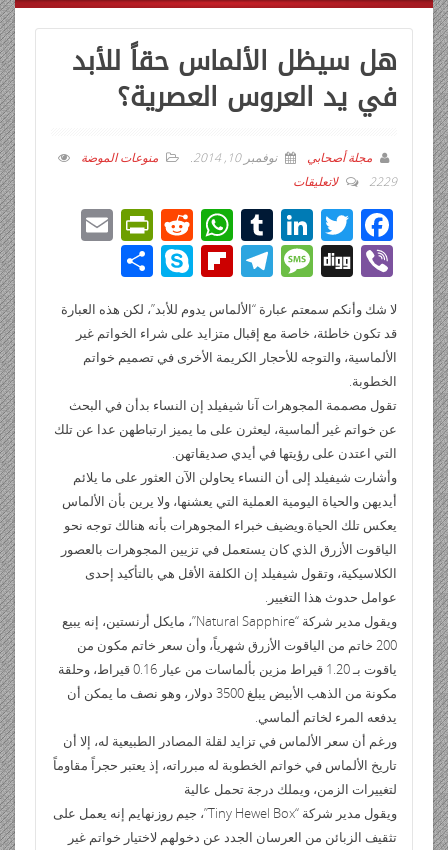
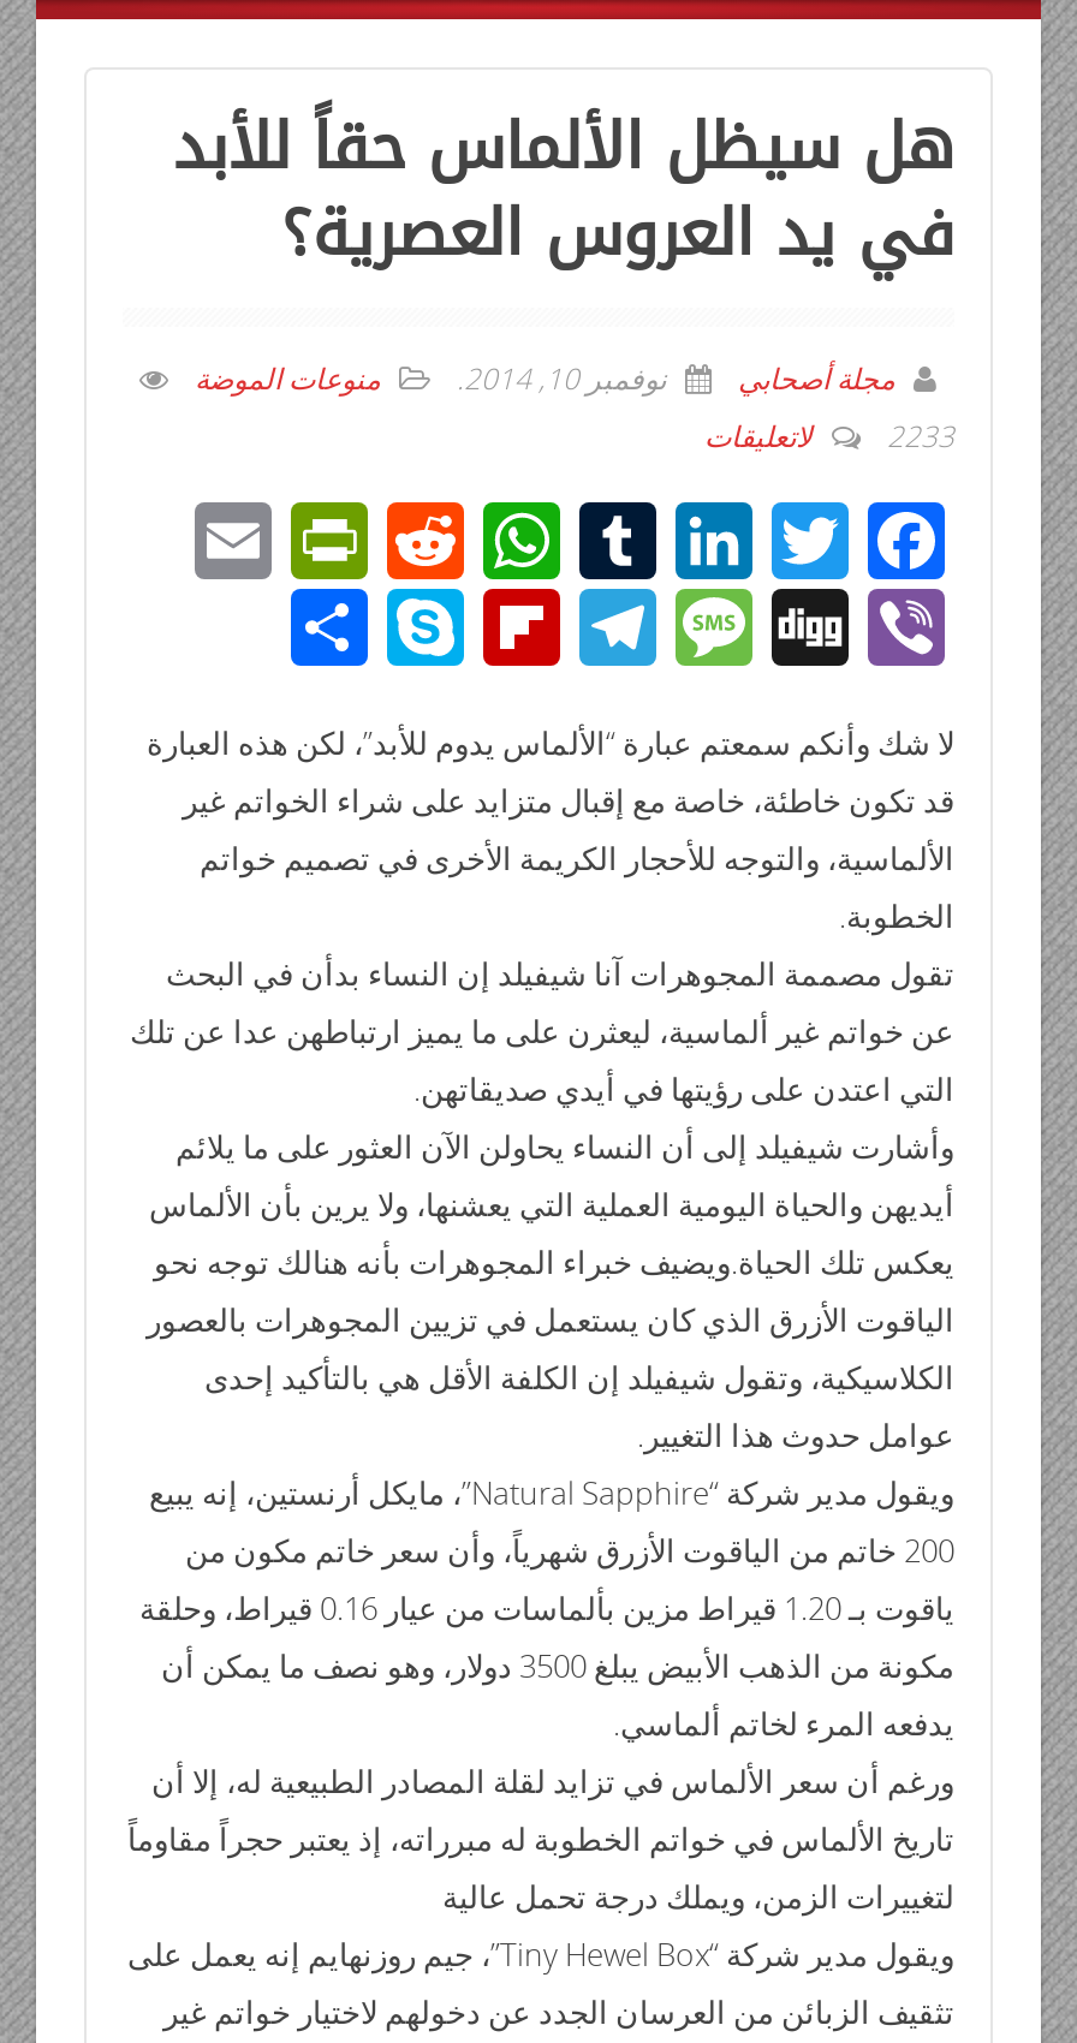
[293,172,397,189] 2229 لاتعليقات -> [704,415,954,455] 2233 لاتعليقات

